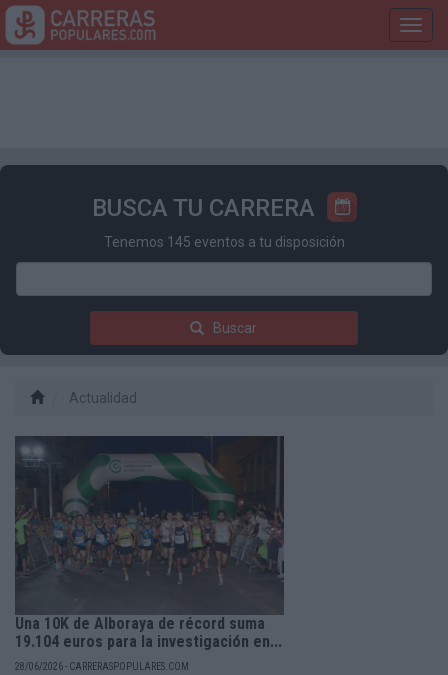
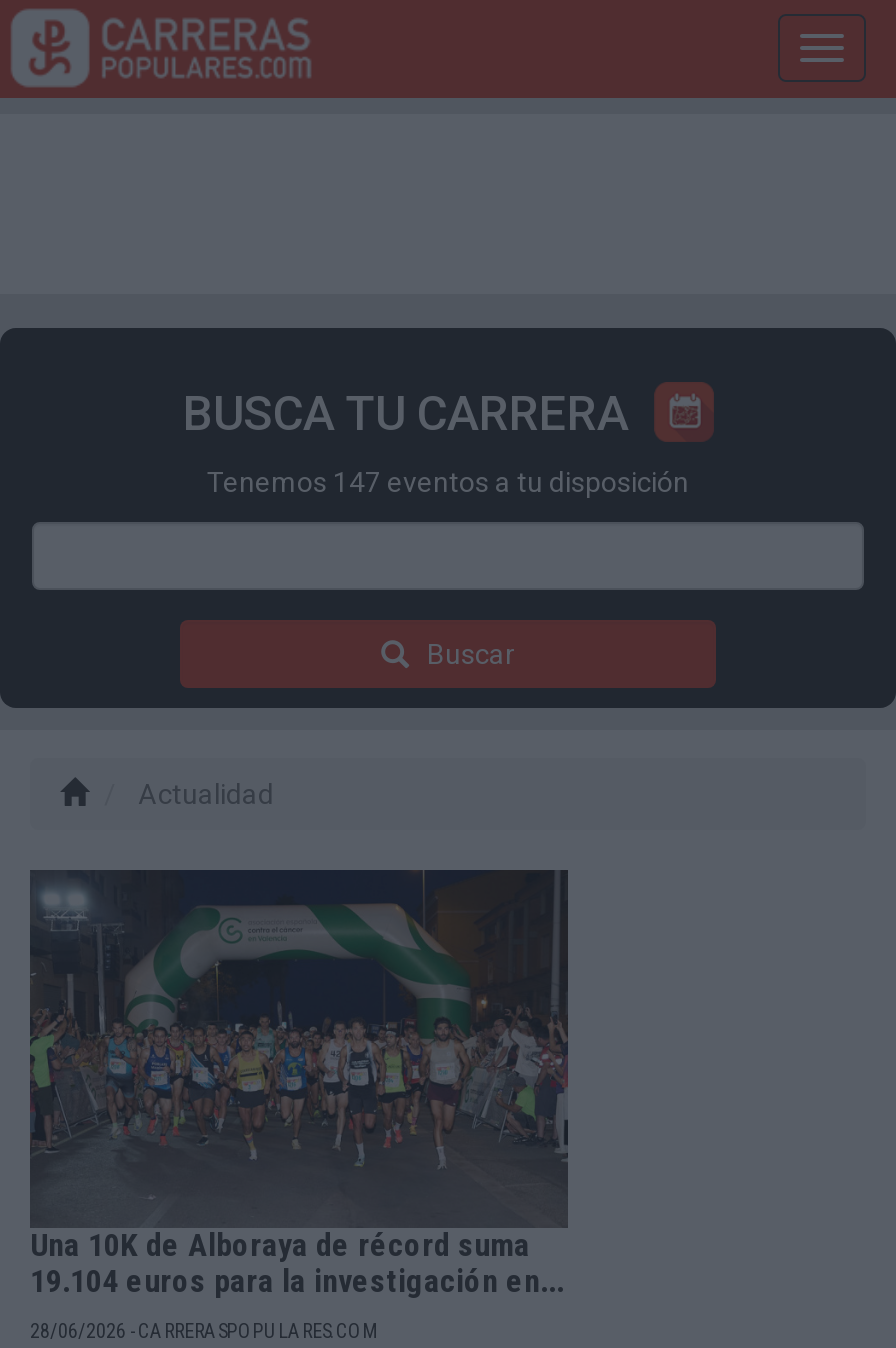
[103,234,344,250] Tenemos 145 eventos a tu disposición -> [207,466,689,498] Tenemos 147 eventos a tu disposición

